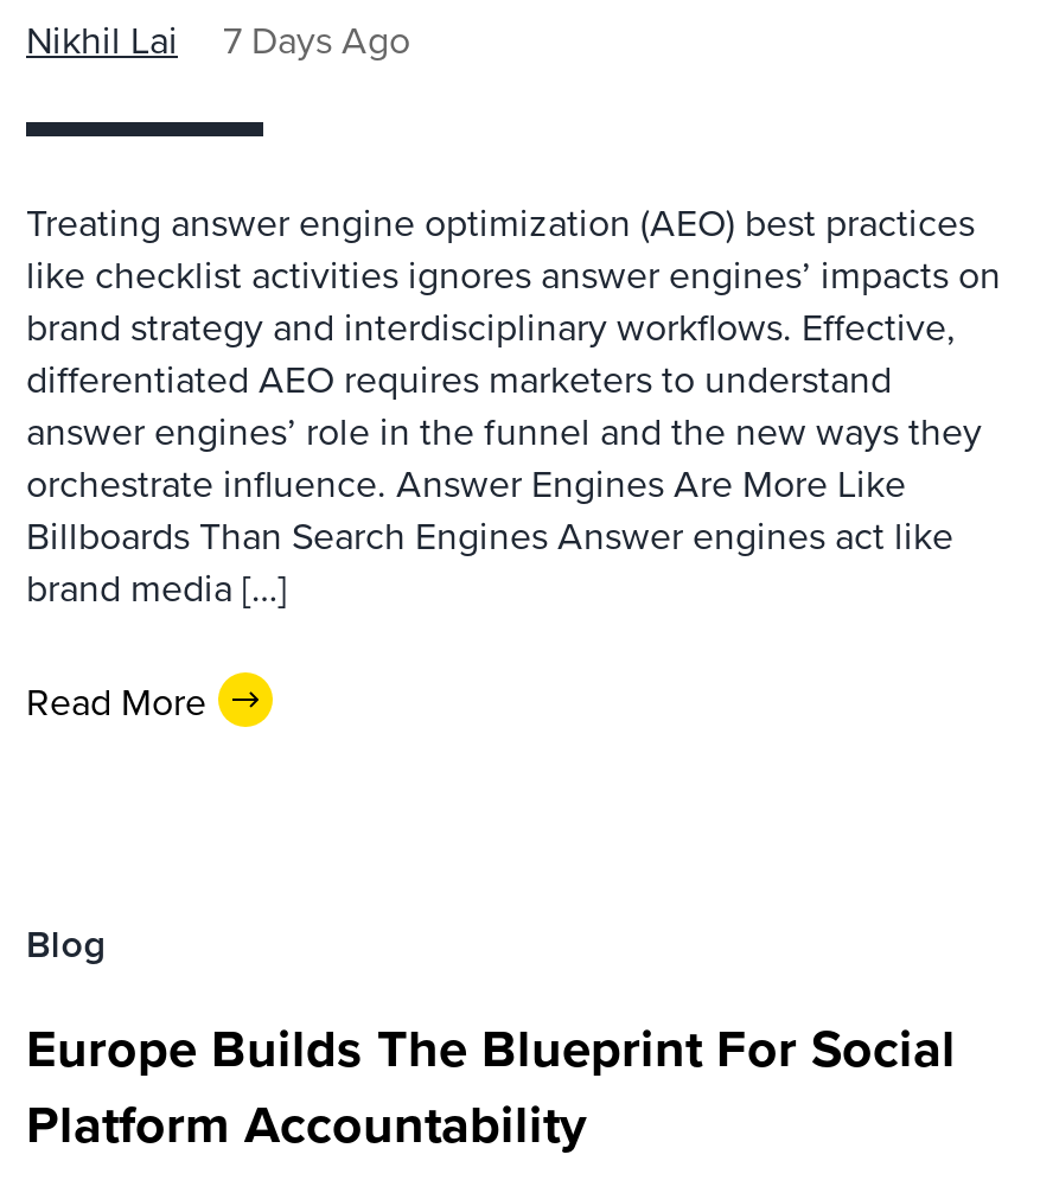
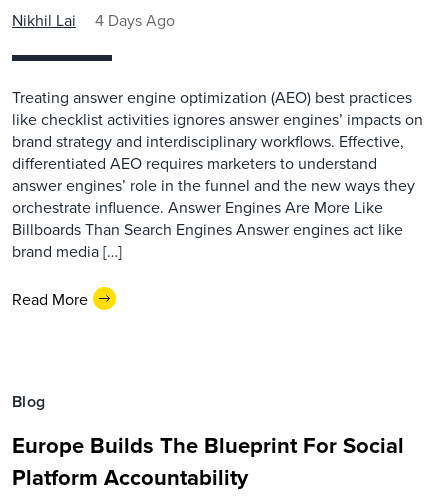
[26,13,410,65] Nikhil Lai 7 Days Ago -> [12,9,175,31] Nikhil Lai 4 Days Ago

